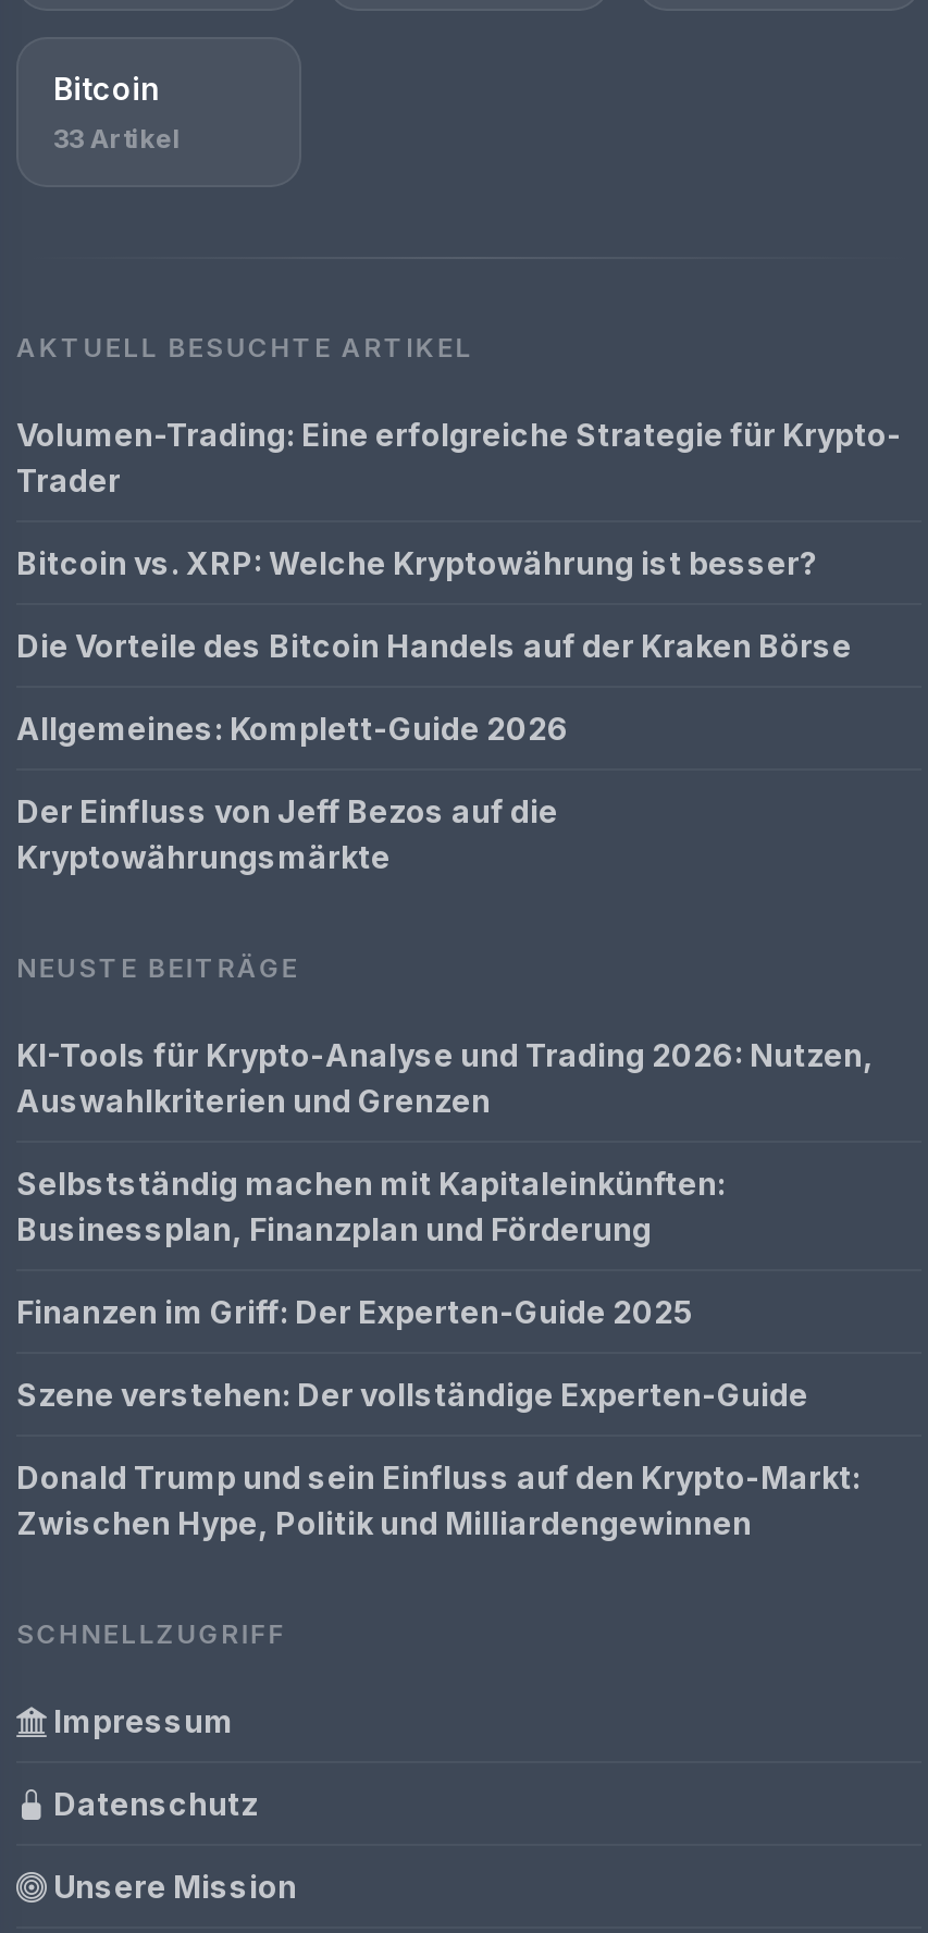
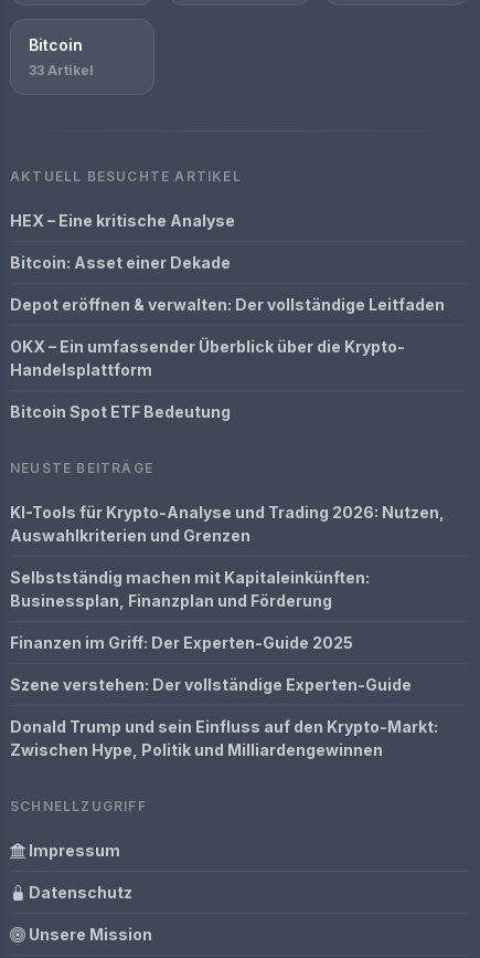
[16,415,902,498] Volumen-Trading: Eine erfolgreiche Strategie für Krypto- | Trader -> [10,211,235,230] HEX – Eine kritische Analyse
[16,544,819,581] Bitcoin vs. XRP: Welche Kryptowährung ist besser? -> [10,253,231,272] Bitcoin: Asset einer Dekade
[16,626,852,663] Die Vorteile des Bitcoin Handels auf der Kraken Börse -> [10,295,445,314] Depot eröffnen & verwalten: Der vollständige Leitfaden
[16,709,569,746] Allgemeines: Komplett-Guide 2026 -> [10,337,405,379] OKX – Ein umfassender Überblick über die Krypto- | Handelsplattform
[16,792,558,875] Der Einfluss von Jeff Bezos auf die | Kryptowährungsmärkte -> [10,402,231,421] Bitcoin Spot ETF Bedeutung

